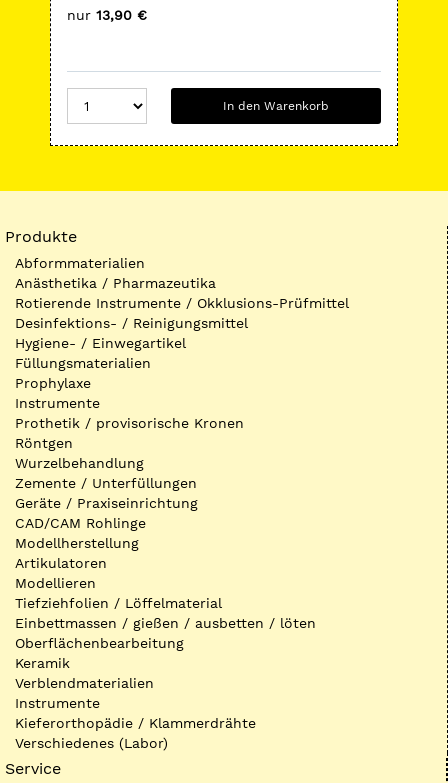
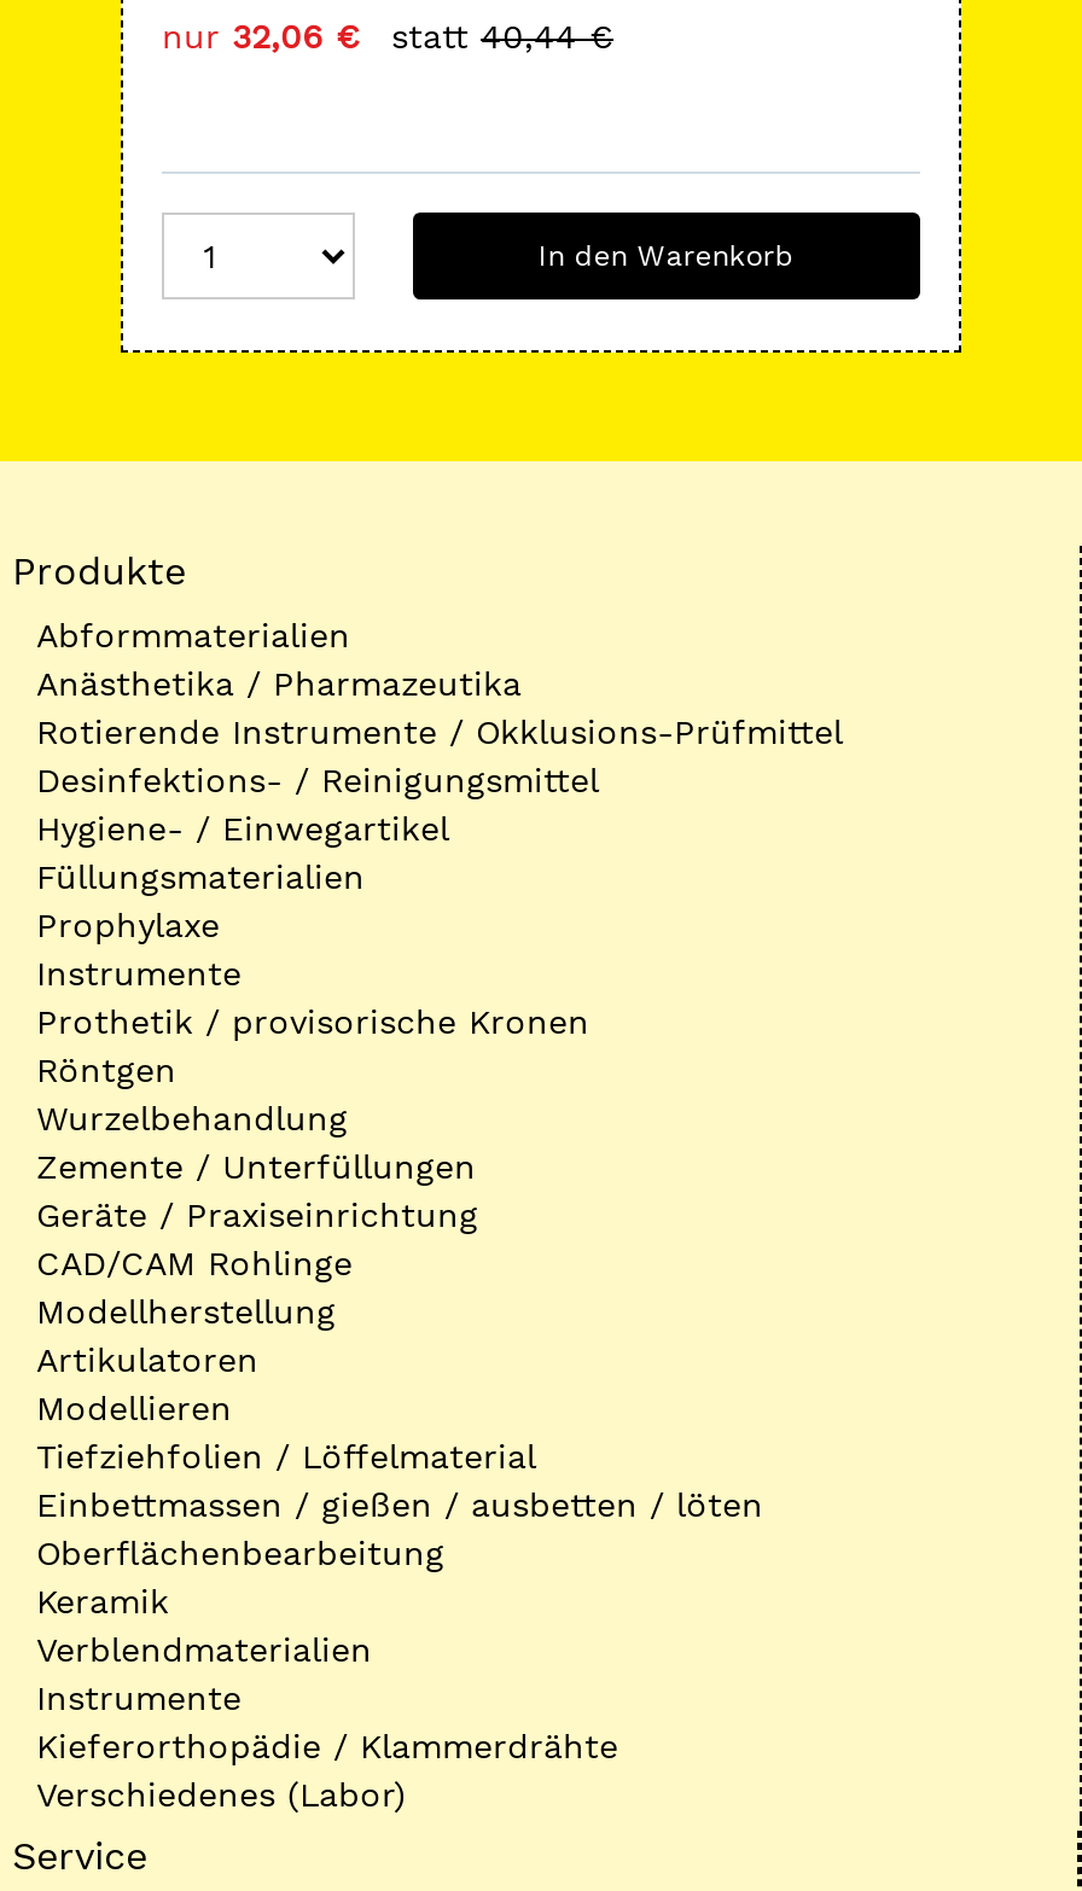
[67,7,147,23] nur 13,90 € -> [162,17,613,56] nur 32,06 € | statt 40,44 €

